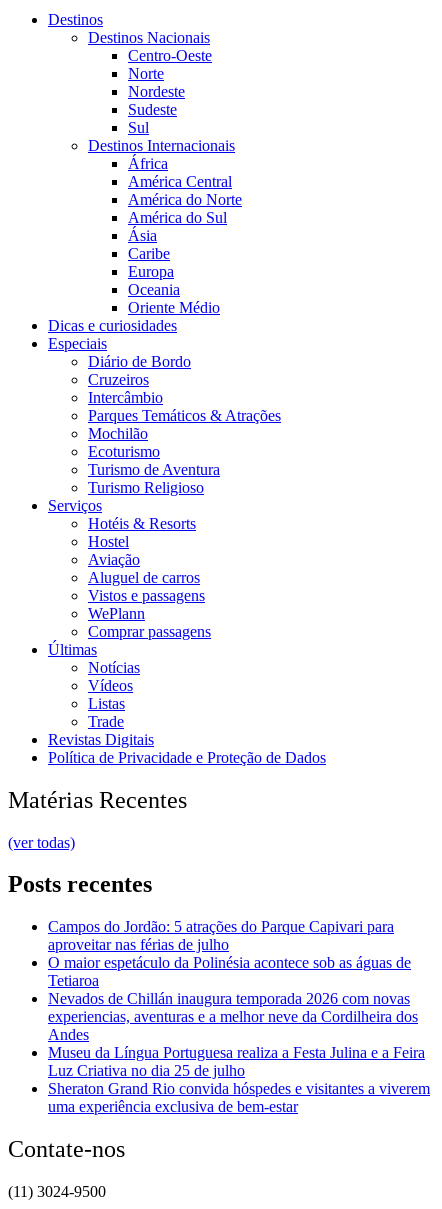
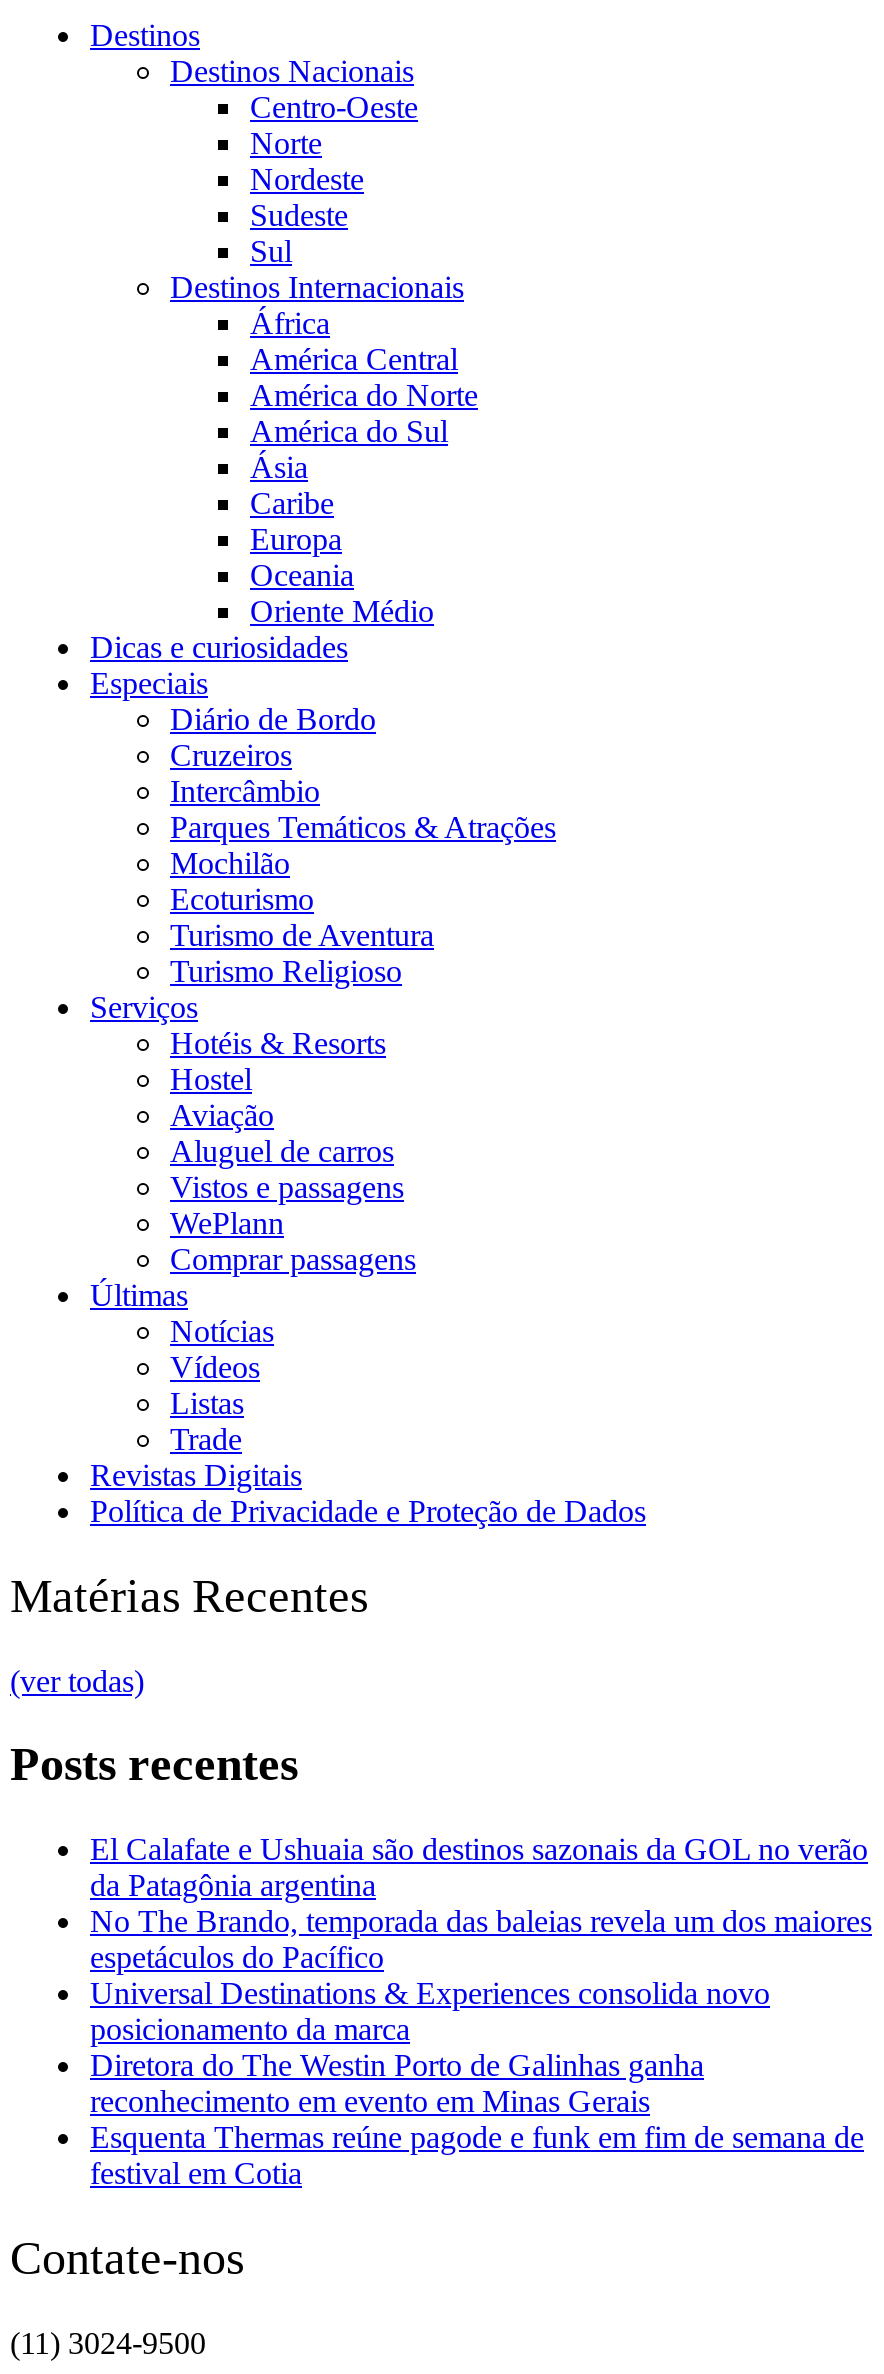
[48,918,430,1115] Campos do Jordão: 5 atrações do Parque Capivari para | aproveitar nas férias de julho | O maior espetáculo da Polinésia acontece sob as águas de | Tetiaroa | Nevados de Chillán inaugura temporada 2026 com novas | experiencias, aventuras e a melhor neve da Cordilheira dos | Andes | Museu da Língua Portuguesa realiza a Festa Julina e a Feira | Luz Criativa no dia 25 de julho | Sheraton Grand Rio convida hóspedes e visitantes a viverem | uma experiência exclusiva de bem-estar -> [90,1833,872,2191] El Calafate e Ushuaia são destinos sazonais da GOL no verão | da Patagônia argentina | No The Brando, temporada das baleias revela um dos maiores | espetáculos do Pacífico | Universal Destinations & Experiences consolida novo | posicionamento da marca | Diretora do The Westin Porto de Galinhas ganha | reconhecimento em evento em Minas Gerais | Esquenta Thermas reúne pagode e funk em fim de semana de | festival em Cotia

